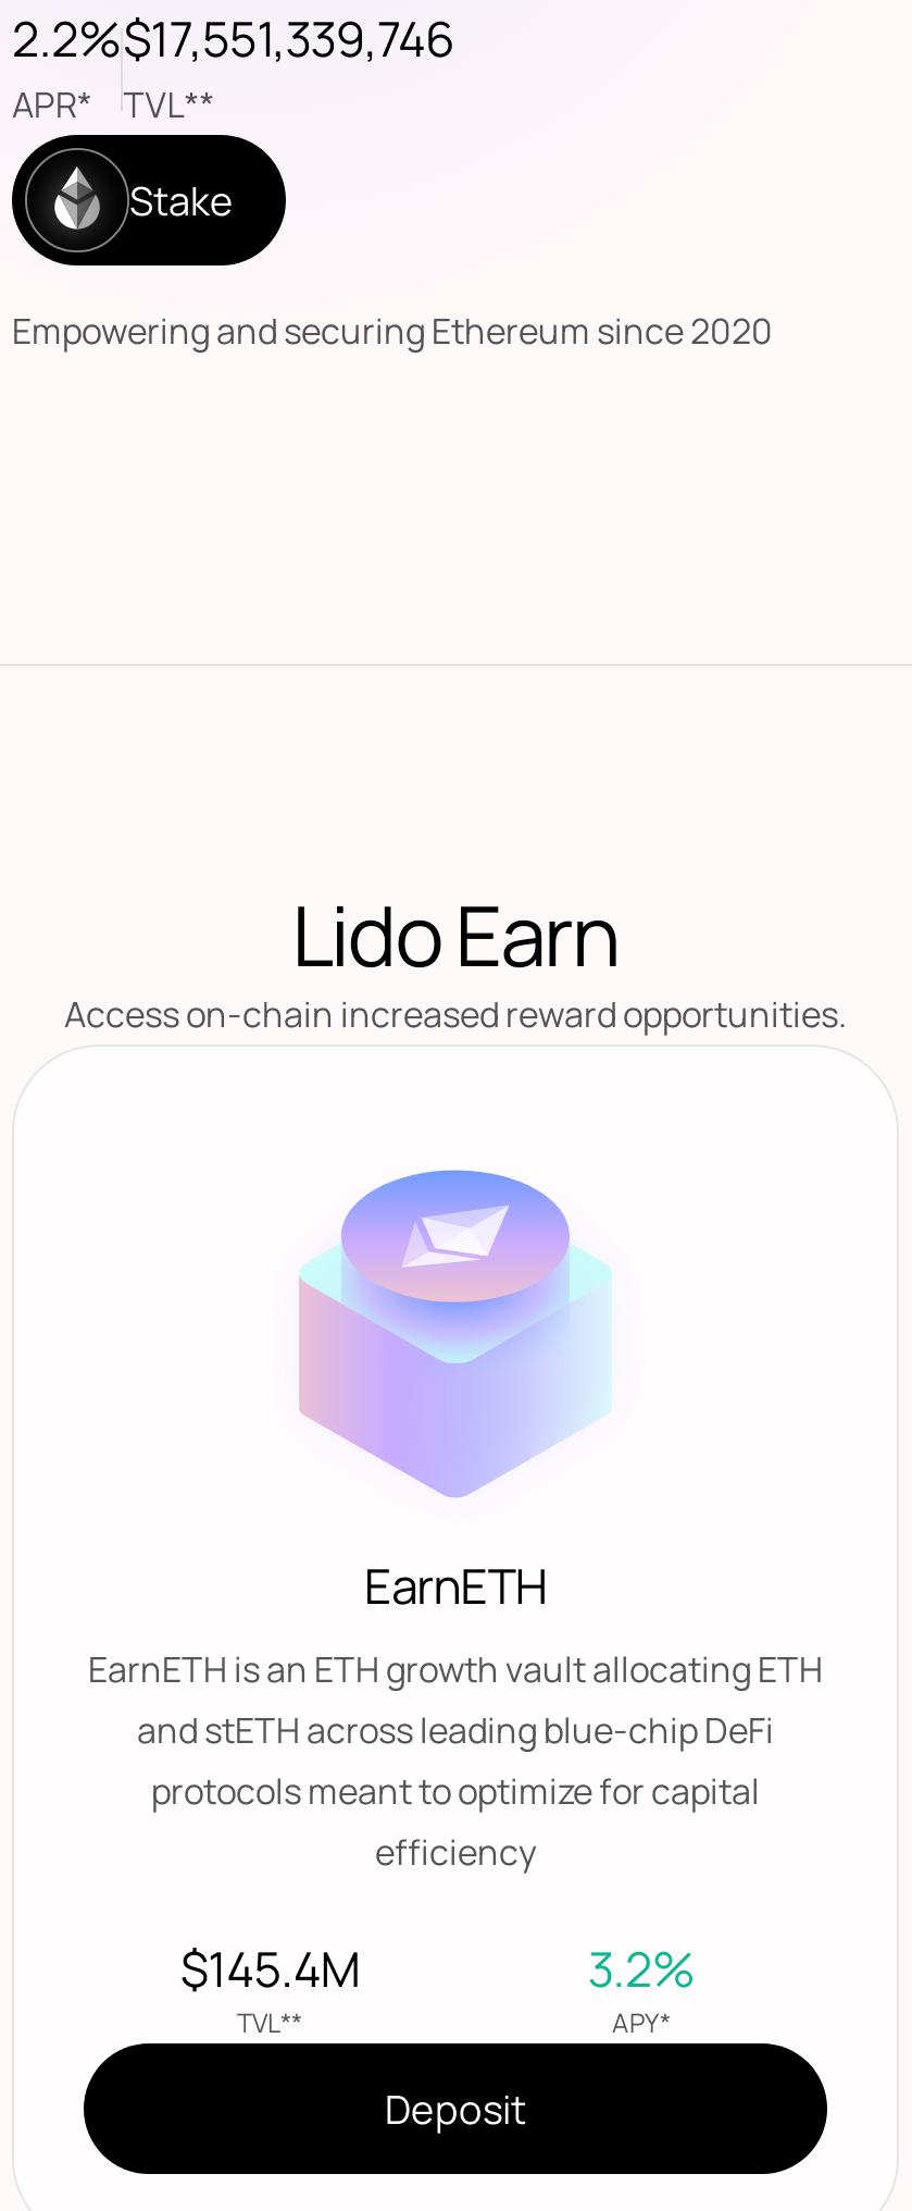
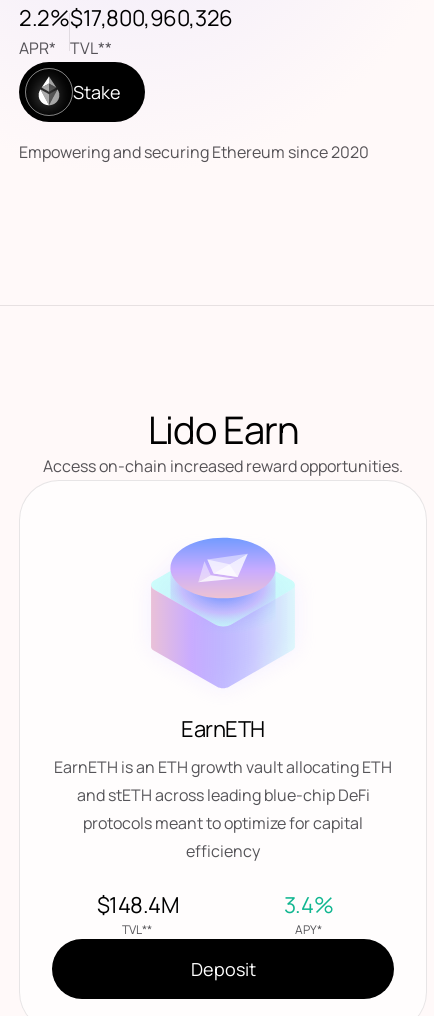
[12,7,455,72] 2.2% $17,551,339,746 -> [19,3,233,33] 2.2% $17,800,960,326
[180,1937,358,2002] $145.4M -> [96,890,178,920] $148.4M
[588,1937,695,2002] 3.2% -> [284,890,333,920] 3.4%

